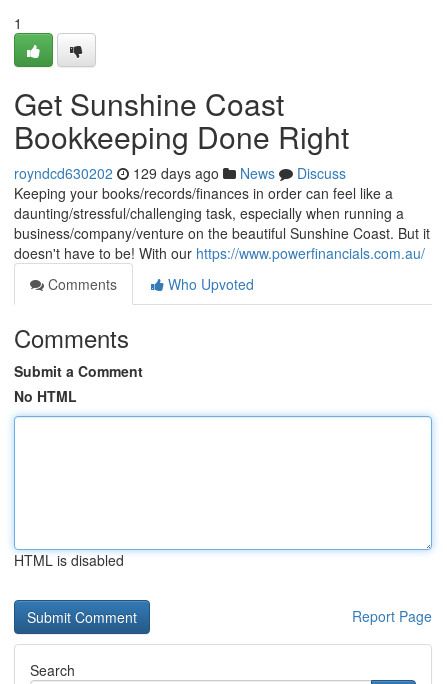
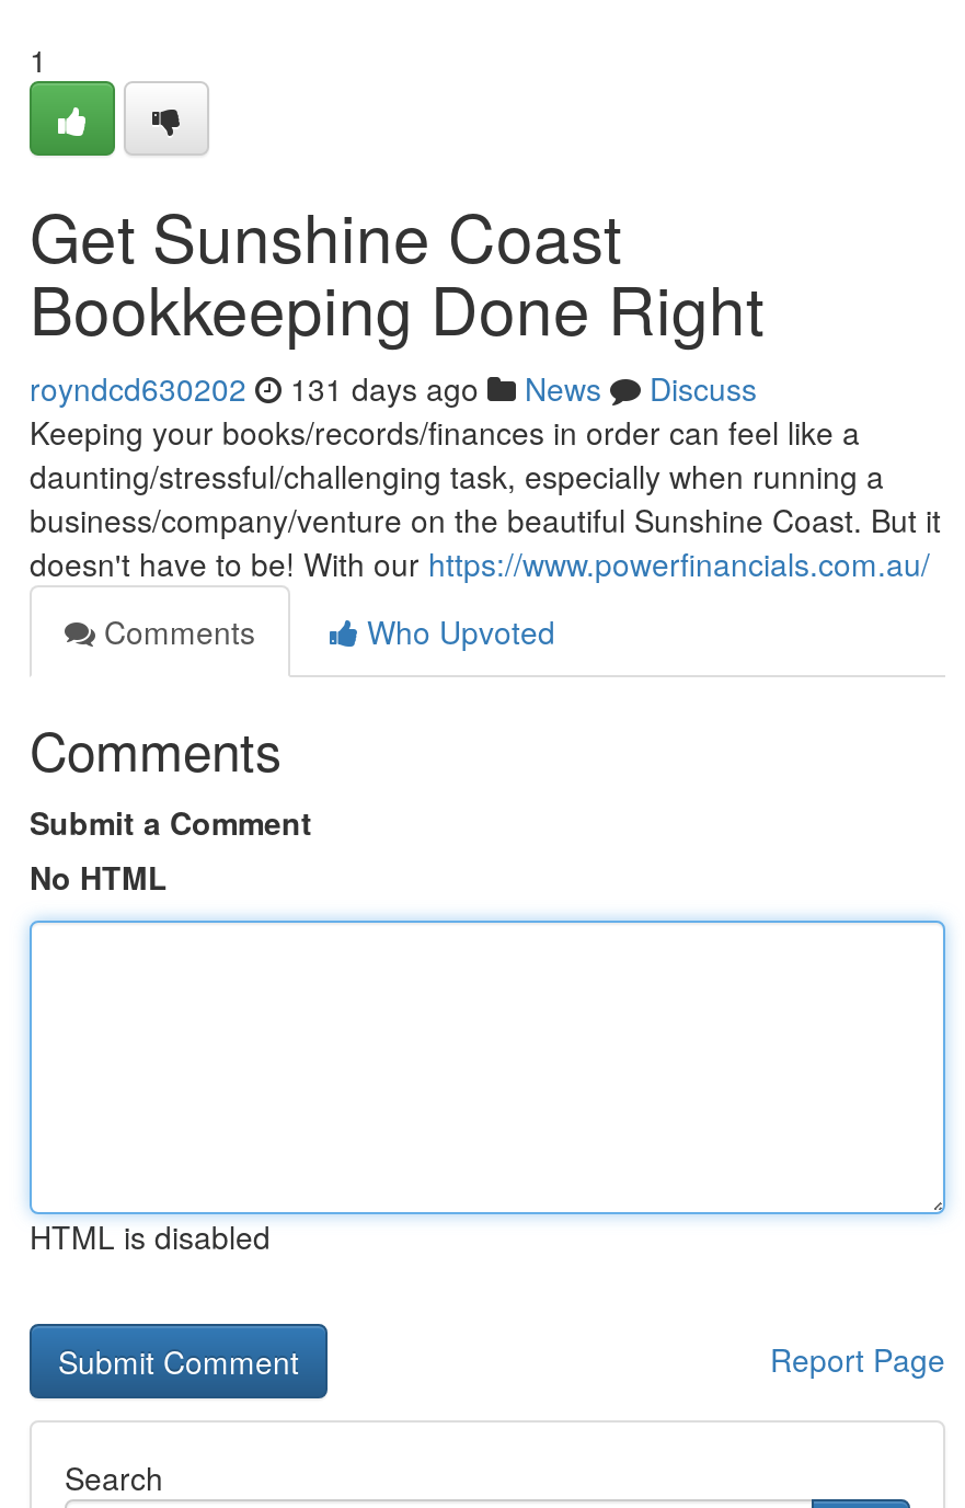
[14,163,346,183] royndcd630202 129 days ago News Discuss -> [30,366,757,410] royndcd630202 131 days ago News Discuss

